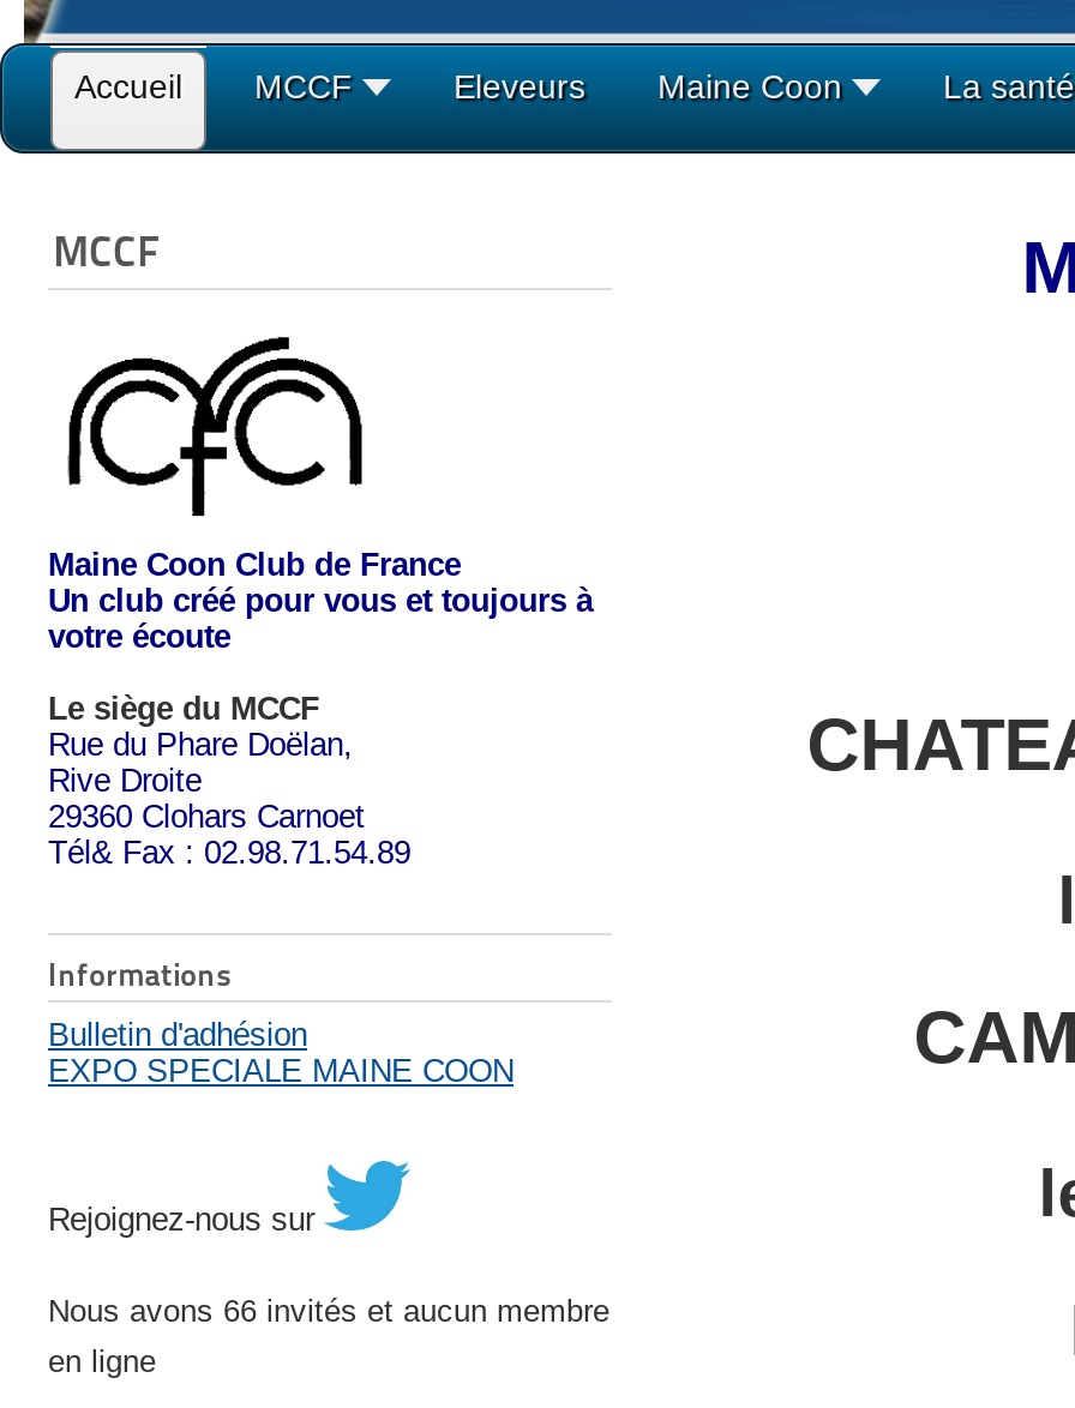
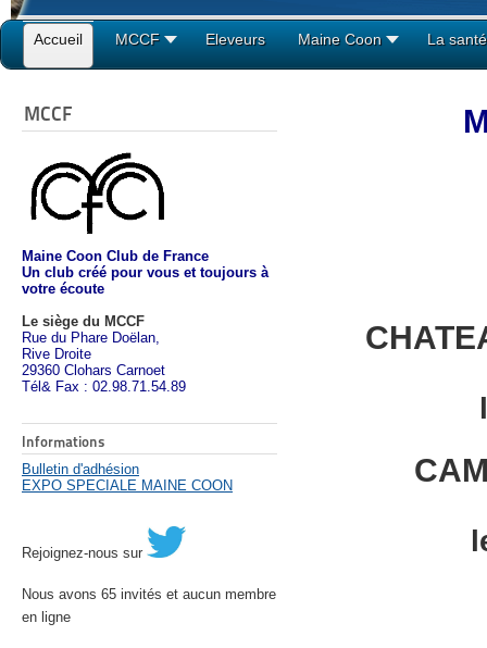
[48,1292,609,1328] Nous avons 66 invités et aucun membre -> [22,586,276,602] Nous avons 65 invités et aucun membre

